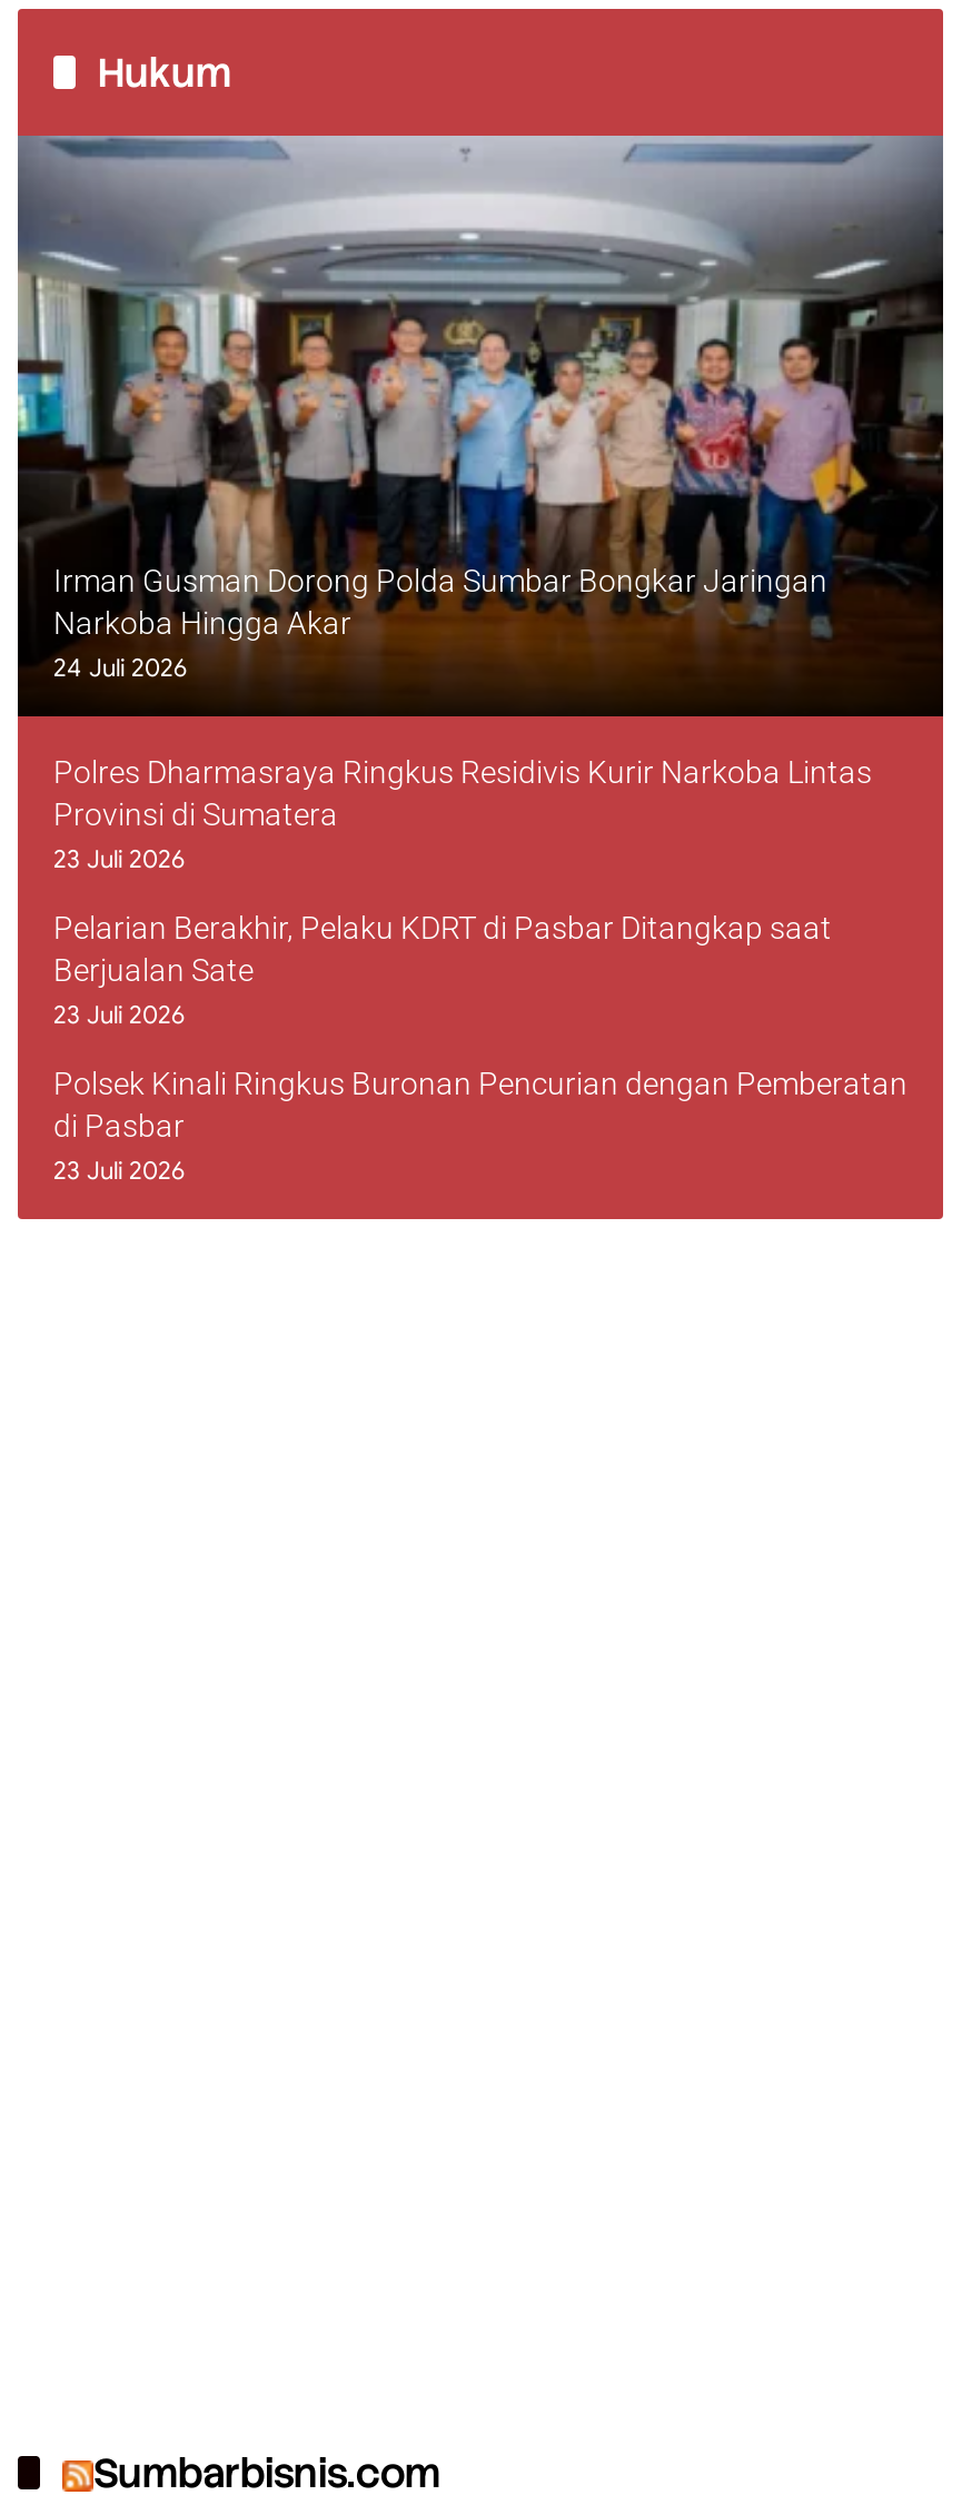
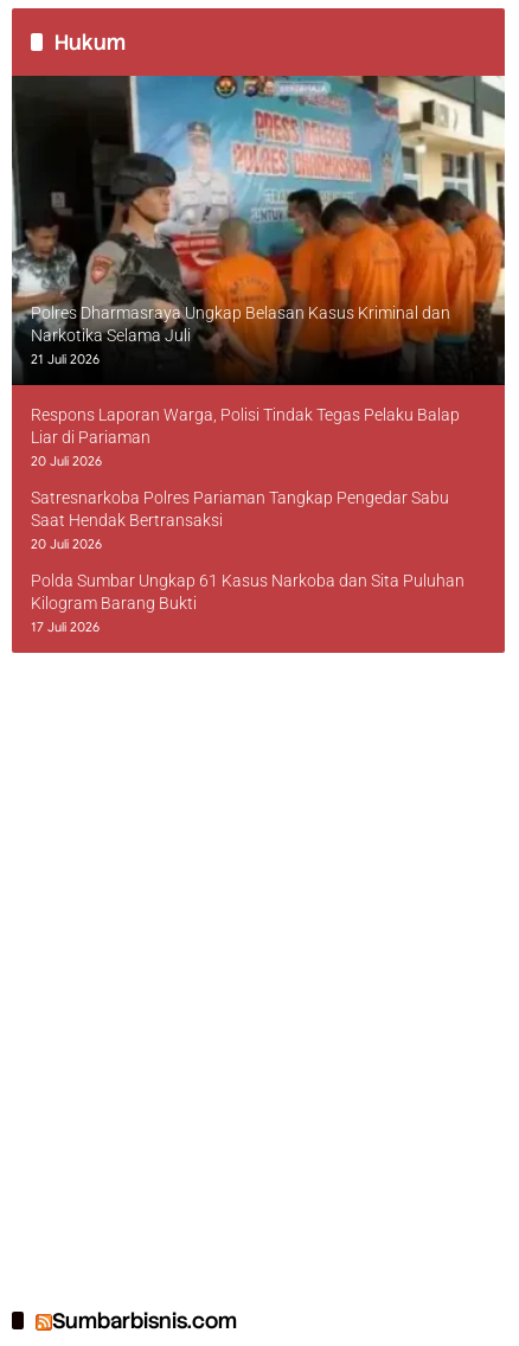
[16,133,945,705] [image] | Irman Gusman Dorong Polda Sumbar Bongkar Jaringan | Narkoba Hingga Akar | 24 Juli 2026 -> [11,75,506,379] [image] | Polres Dharmasraya Ungkap Belasan Kasus Kriminal dan | Narkotika Selama Juli | 21 Juli 2026
[53,755,872,875] Polres Dharmasraya Ringkus Residivis Kurir Narkoba Lintas | Provinsi di Sumatera | 23 Juli 2026 -> [31,406,460,470] Respons Laporan Warga, Polisi Tindak Tegas Pelaku Balap | Liar di Pariaman | 20 Juli 2026
[53,911,832,1031] Pelarian Berakhir, Pelaku KDRT di Pasbar Ditangkap saat | Berjualan Sate | 23 Juli 2026 -> [31,489,449,553] Satresnarkoba Polres Pariaman Tangkap Pengedar Sabu | Saat Hendak Bertransaksi | 20 Juli 2026
[53,1067,907,1187] Polsek Kinali Ringkus Buronan Pencurian dengan Pemberatan | di Pasbar | 23 Juli 2026 -> [31,572,464,636] Polda Sumbar Ungkap 61 Kasus Narkoba dan Sita Puluhan | Kilogram Barang Bukti | 17 Juli 2026

